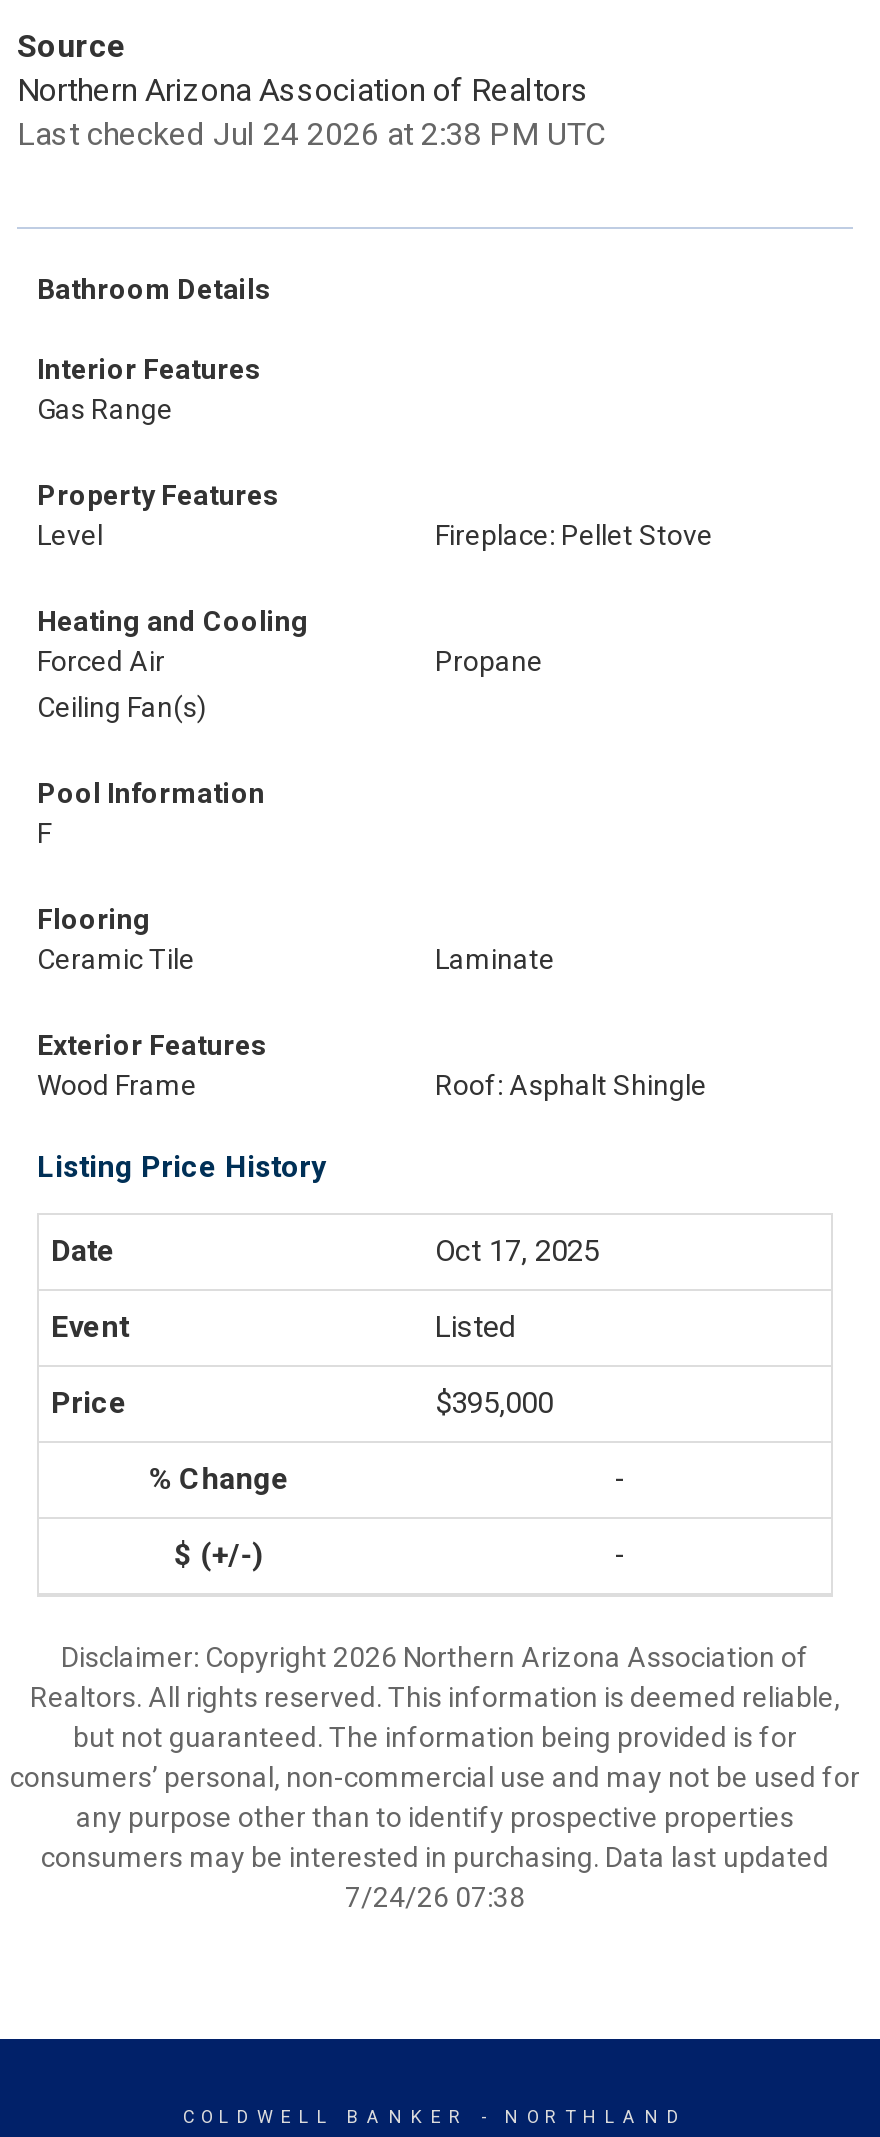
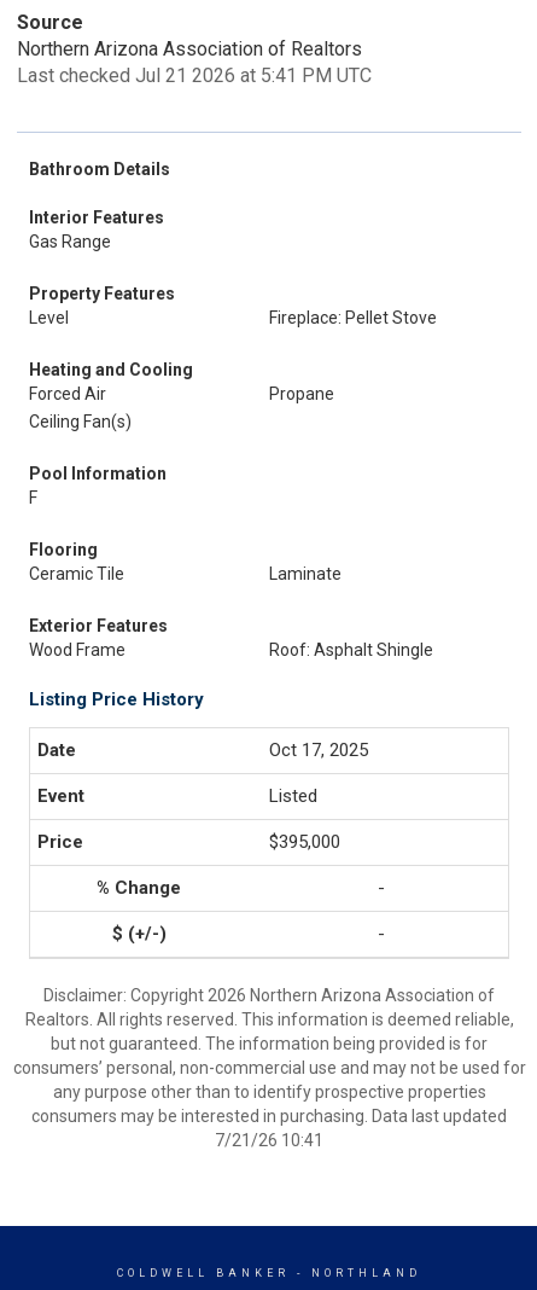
[17,115,605,153] Last checked Jul 24 2026 at 2:38 PM UTC -> [17,64,372,87] Last checked Jul 21 2026 at 5:41 PM UTC
[345,1881,525,1913] 7/24/26 07:38 -> [215,1131,323,1150] 7/21/26 10:41

